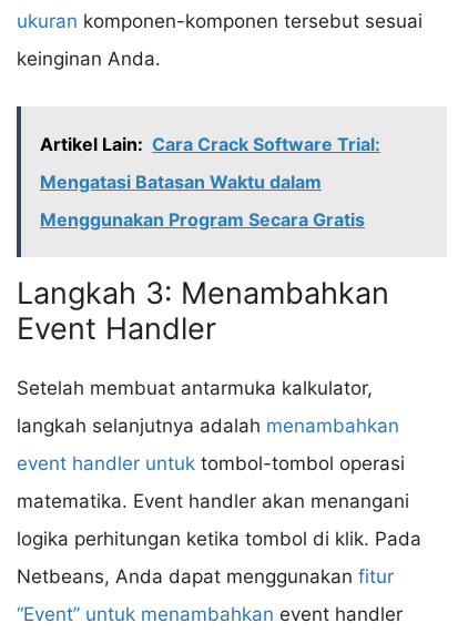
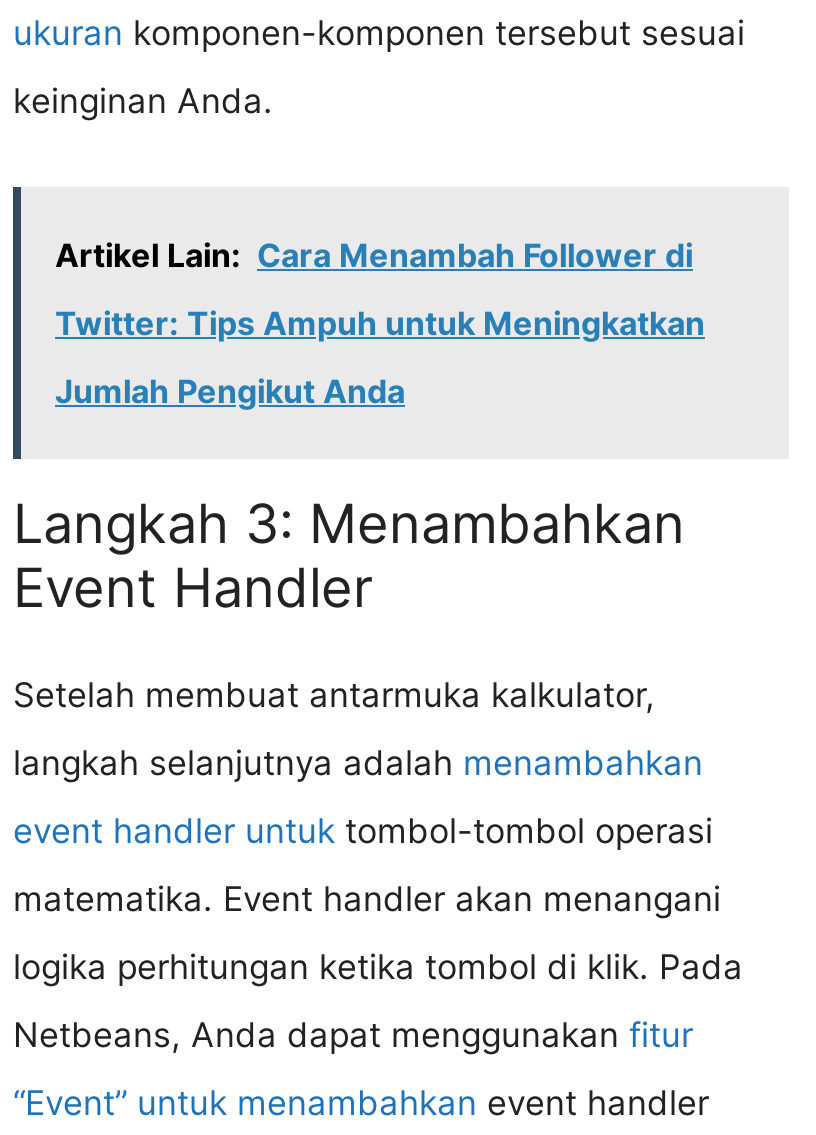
[40,133,380,155] Artikel Lain: Cara Crack Software Trial: -> [55,234,693,274] Artikel Lain: Cara Menambah Follower di
[40,170,322,192] Mengatasi Batasan Waktu dalam -> [55,302,705,342] Twitter: Tips Ampuh untuk Meningkatkan
[40,208,365,230] Menggunakan Program Secara Gratis -> [55,370,405,410] Jumlah Pengikut Anda

